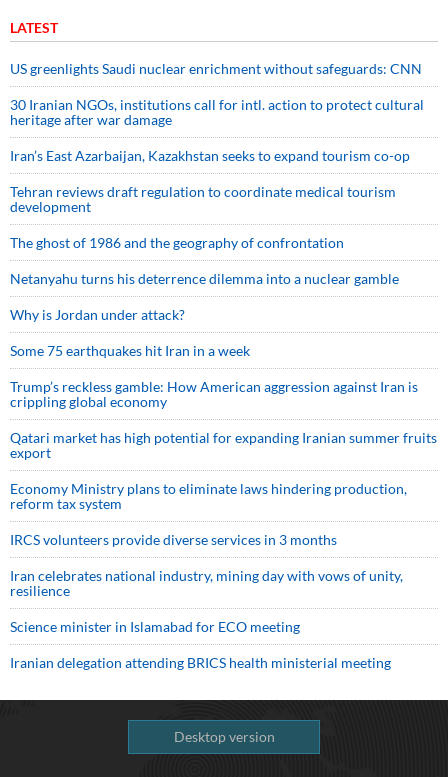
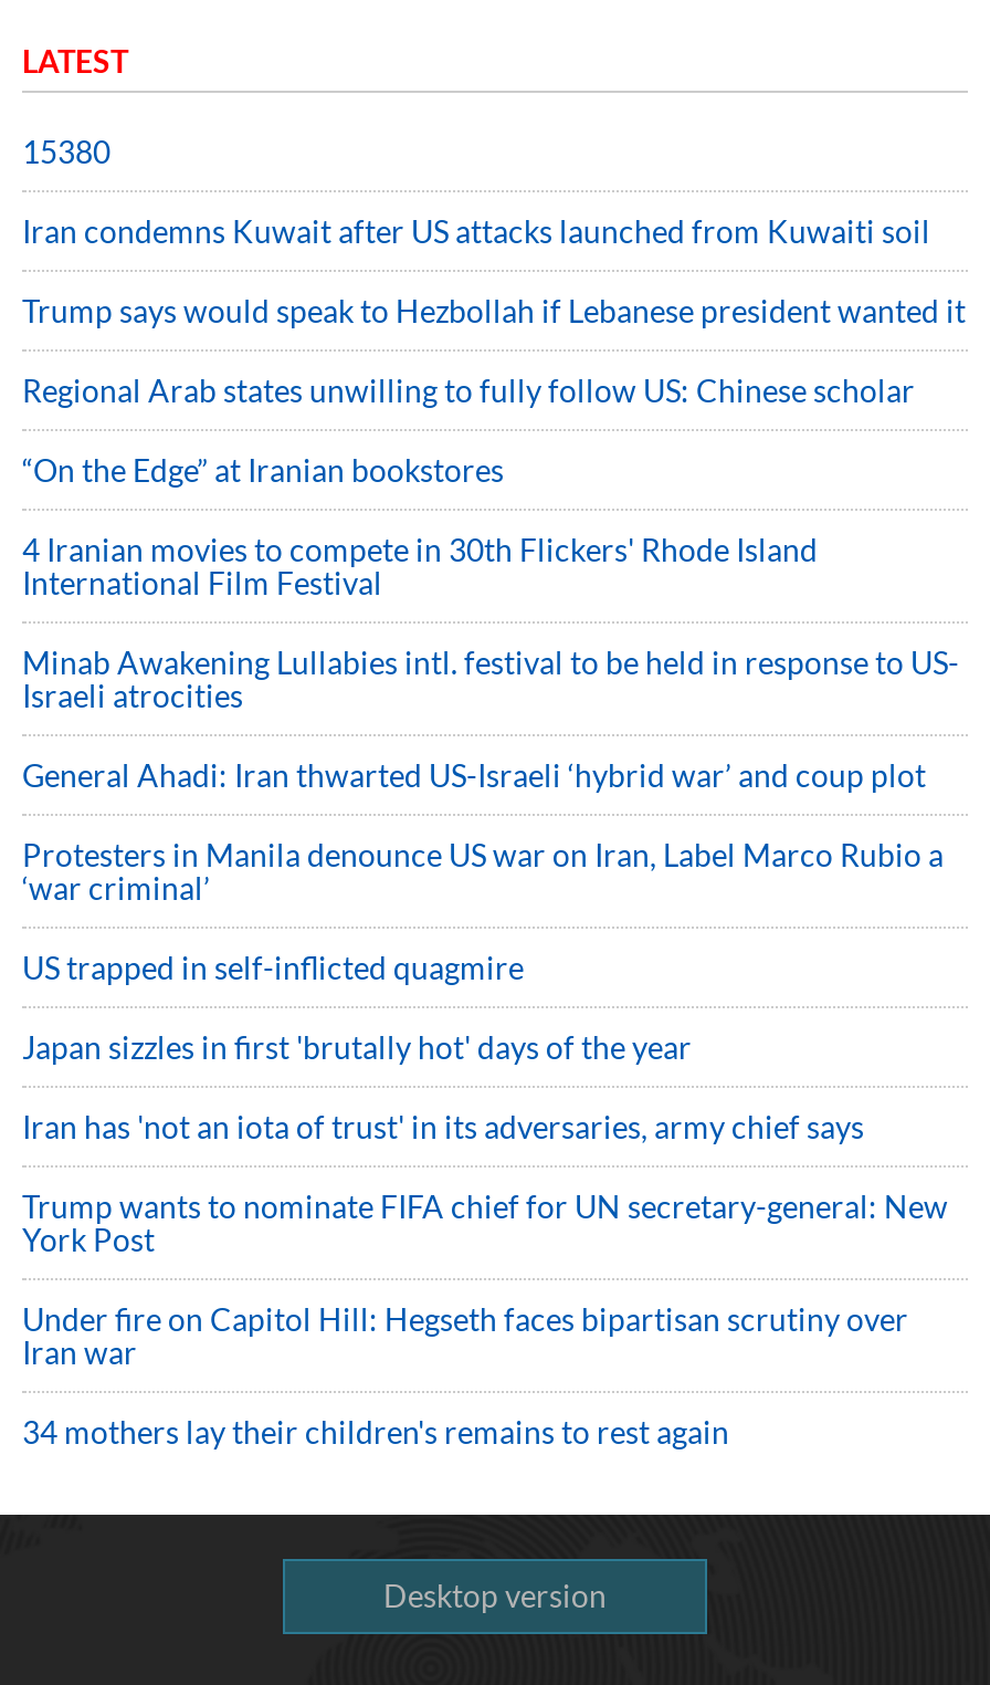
[10,60,422,77] US greenlights Saudi nuclear enrichment without safeguards: CNN -> [22,134,110,171] 15380
[10,96,424,128] 30 Iranian NGOs, institutions call for intl. action to protect cultural | heritage after war damage -> [22,213,930,251] Iran condemns Kuwait after US attacks launched from Kuwaiti soil
[10,147,410,164] Iran’s East Azarbaijan, Kazakhstan seeks to expand tourism co-op -> [22,293,966,331] Trump says would speak to Hezbollah if Lebanese president wanted it
[10,183,396,215] Tehran reviews draft regulation to coordinate medical tourism | development -> [22,373,915,410] Regional Arab states unwilling to fully follow US: Chinese scholar
[10,234,344,251] The ghost of 1986 and the geography of confrontation -> [22,452,504,490] “On the Edge” at Iranian bookstores
[10,270,399,287] Netanyahu turns his deterrence dilemma into a nuclear gamble -> [22,532,818,603] 4 Iranian movies to compete in 30th Flickers' Rhode Island | International Film Festival
[10,306,185,323] Why is Jordan under attack? -> [22,645,959,715] Minab Awakening Lullabies intl. festival to be held in response to US- | Israeli atrocities
[10,342,250,359] Some 75 earthquakes hit Iran in a week -> [22,757,926,795] General Ahadi: Iran thwarted US-Israeli ‘hybrid war’ and coup plot
[10,378,418,410] Trump’s reckless gamble: How American aggression against Iran is | crippling global economy -> [22,837,944,908] Protesters in Manila denounce US war on Iran, Label Marco Rubio a | ‘war criminal’
[10,429,437,461] Qatari market has high potential for expanding Iranian summer fruits | export -> [22,950,530,987] US trapped in self-inflicted quagmire
[10,480,407,512] Economy Ministry plans to eliminate laws hindering production, | reform tax system -> [22,1029,692,1067] Japan sizzles in first 'brutally hot' days of the year
[10,531,337,548] IRCS volunteers provide diverse services in 3 months -> [22,1109,871,1147] Iran has 'not an iota of trust' in its adversaries, army chief says
[10,567,403,599] Iran celebrates national industry, mining day with vows of unity, | resilience -> [22,1189,948,1259] Trump wants to nominate FIFA chief for UN secretary-general: New | York Post
[10,618,300,635] Science minister in Islamabad for ECO meeting -> [22,1301,908,1372] Under fire on Capitol Hill: Hegseth faces bipartisan scrutiny over | Iran war
[10,654,391,671] Iranian delegation attending BRICS health ministerial meeting -> [22,1414,729,1452] 34 mothers lay their children's remains to rest again

